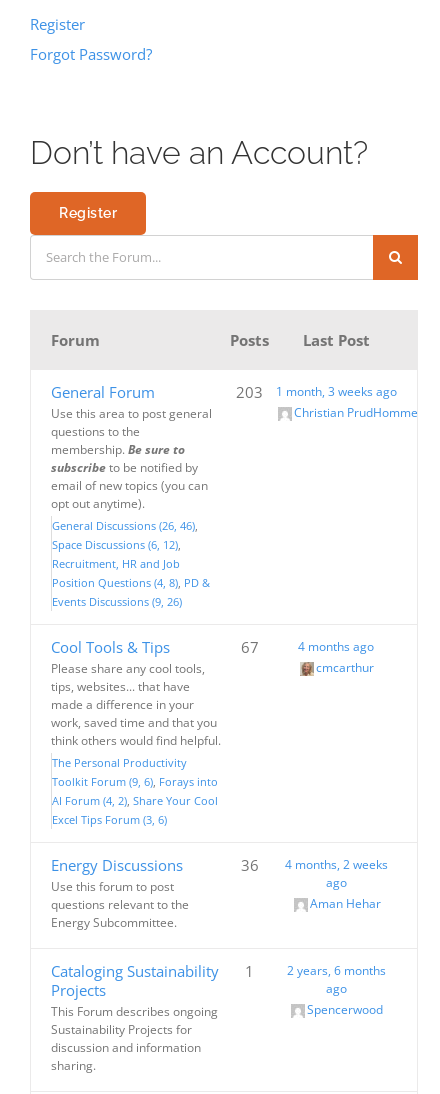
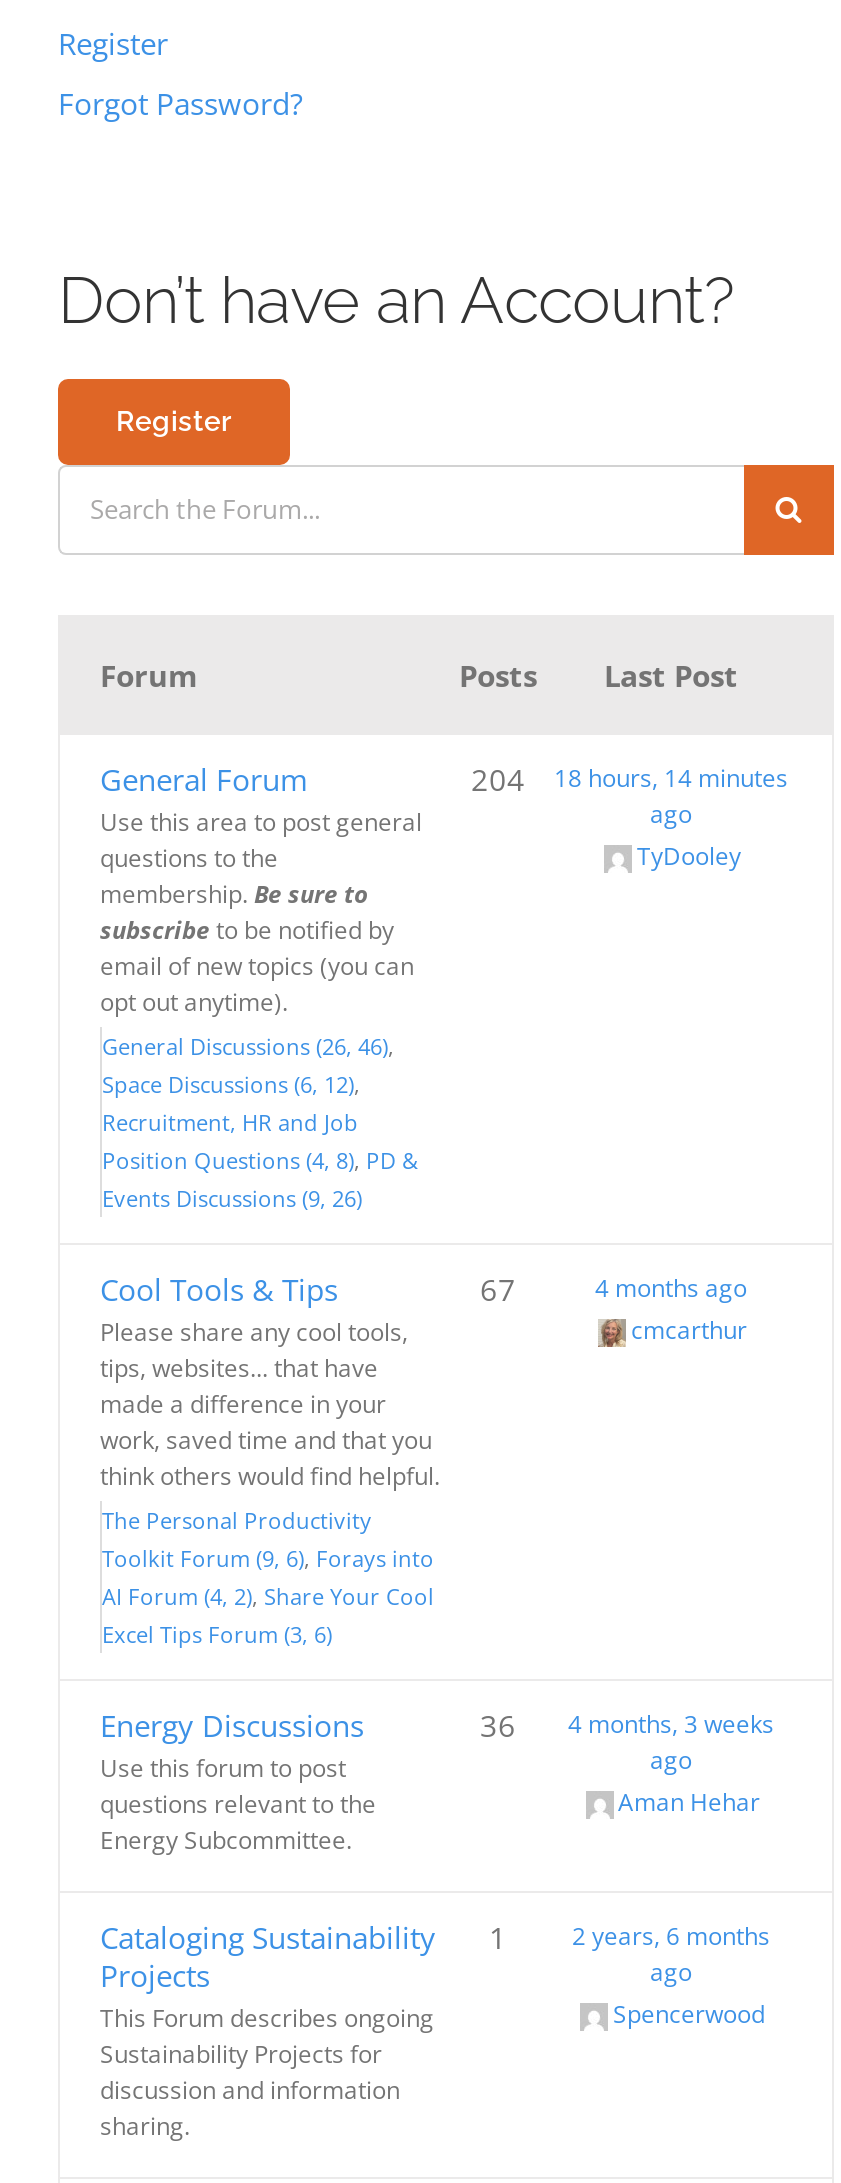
[236,382,418,421] 203 | 1 month, 3 weeks ago | Christian PrudHomme -> [471,759,788,873] 204 | 18 hours, 14 minutes | ago | TyDooley
[241,855,388,875] 36 4 months, 2 weeks -> [480,1705,774,1745] 36 4 months, 3 weeks

